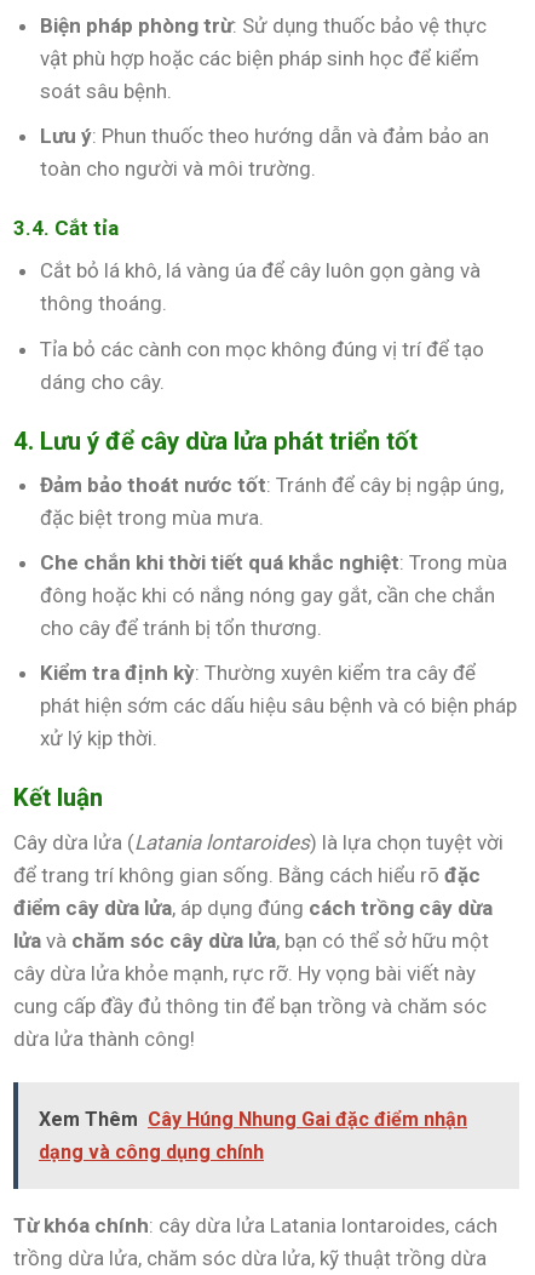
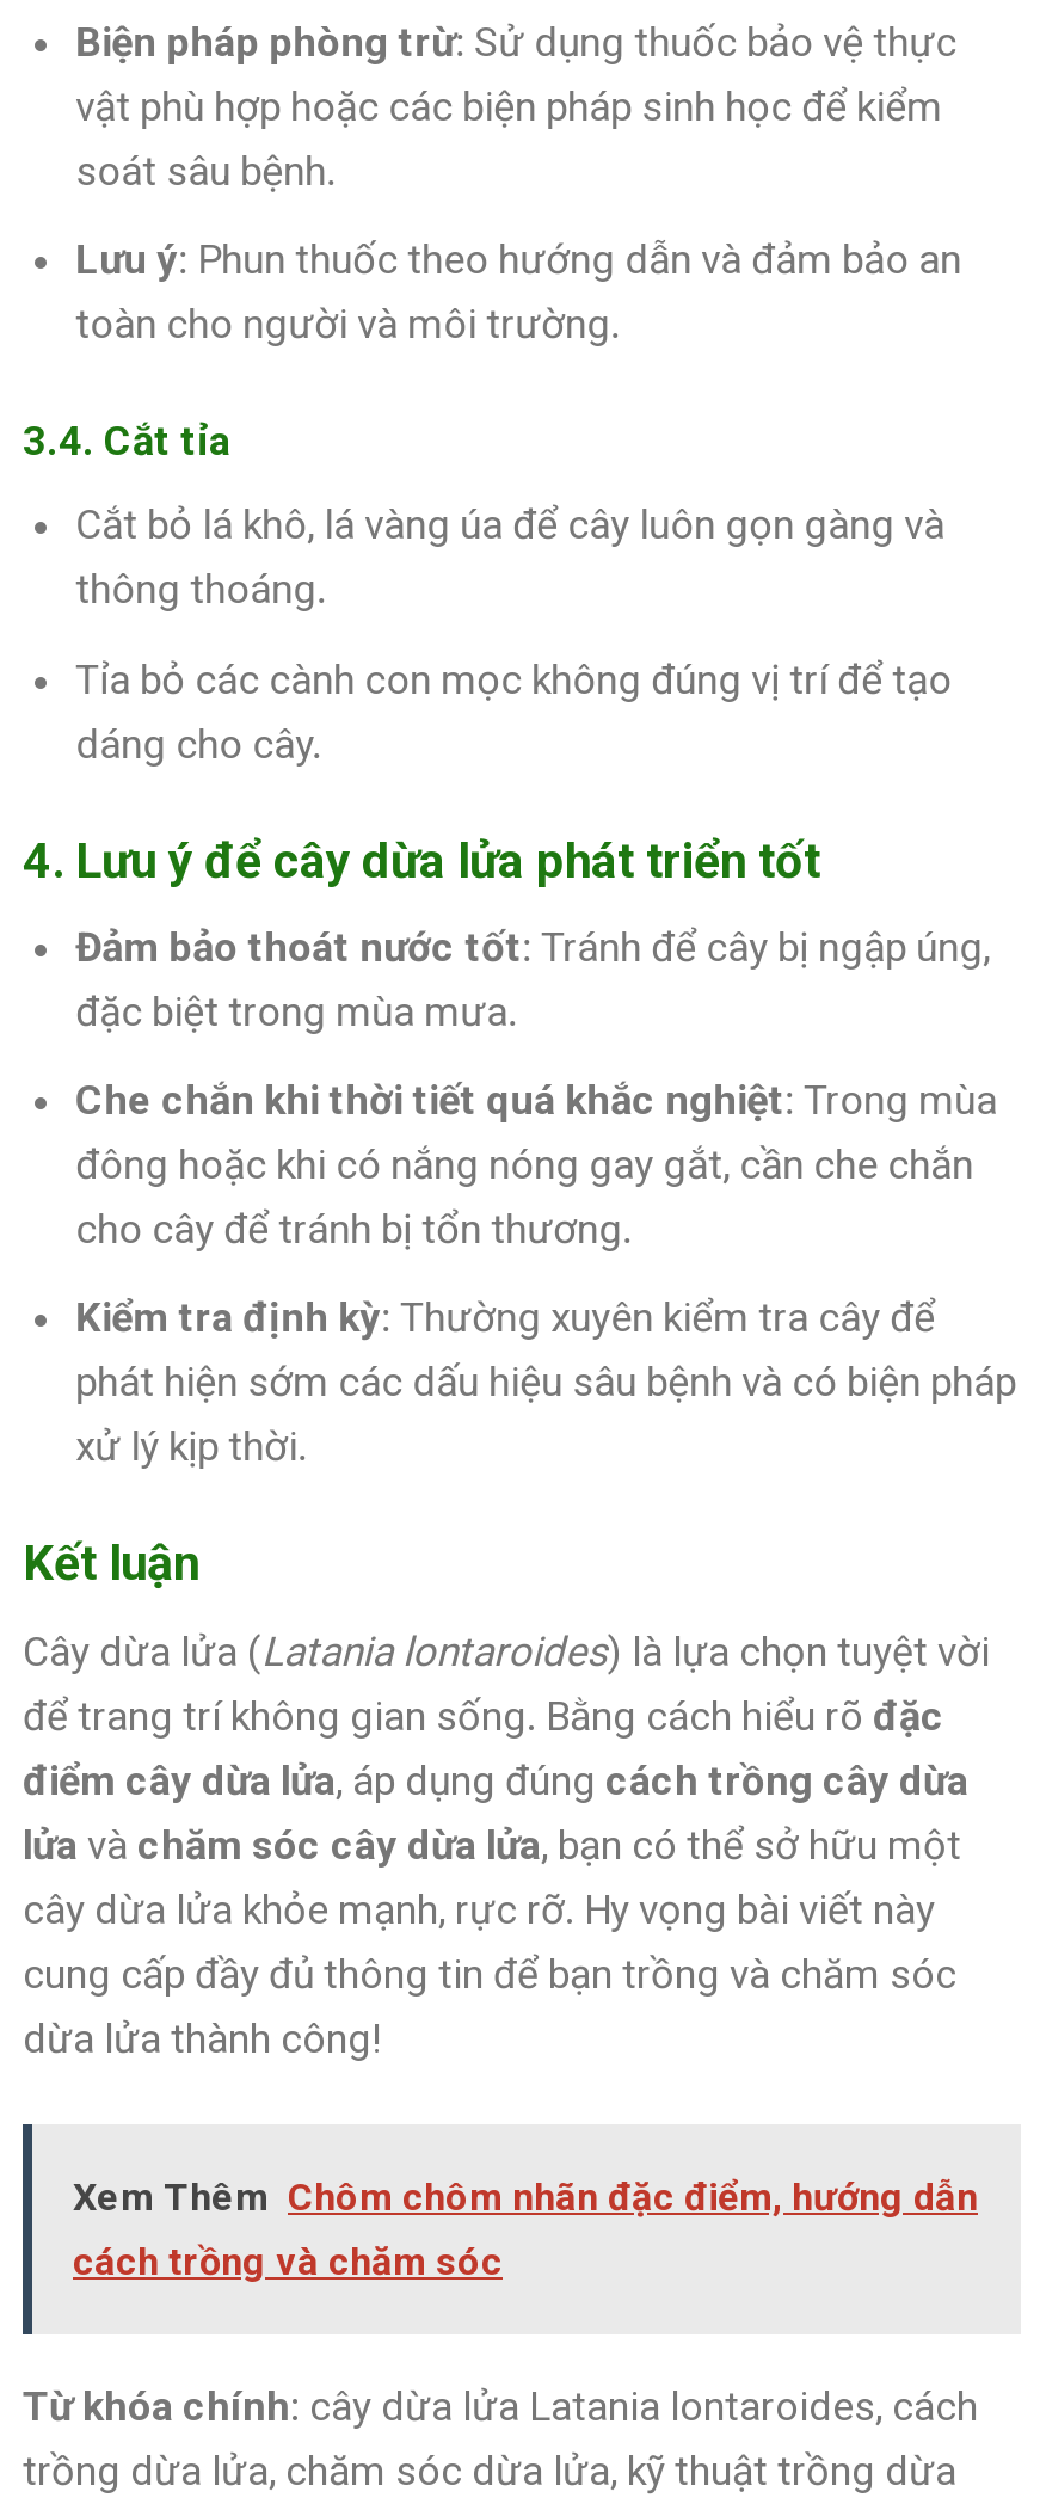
[39,1107,467,1163] Xem Thêm Cây Húng Nhung Gai đặc điểm nhận | dạng và công dụng chính -> [73,2174,978,2284] Xem Thêm Chôm chôm nhãn đặc điểm, hướng dẫn | cách trồng và chăm sóc

